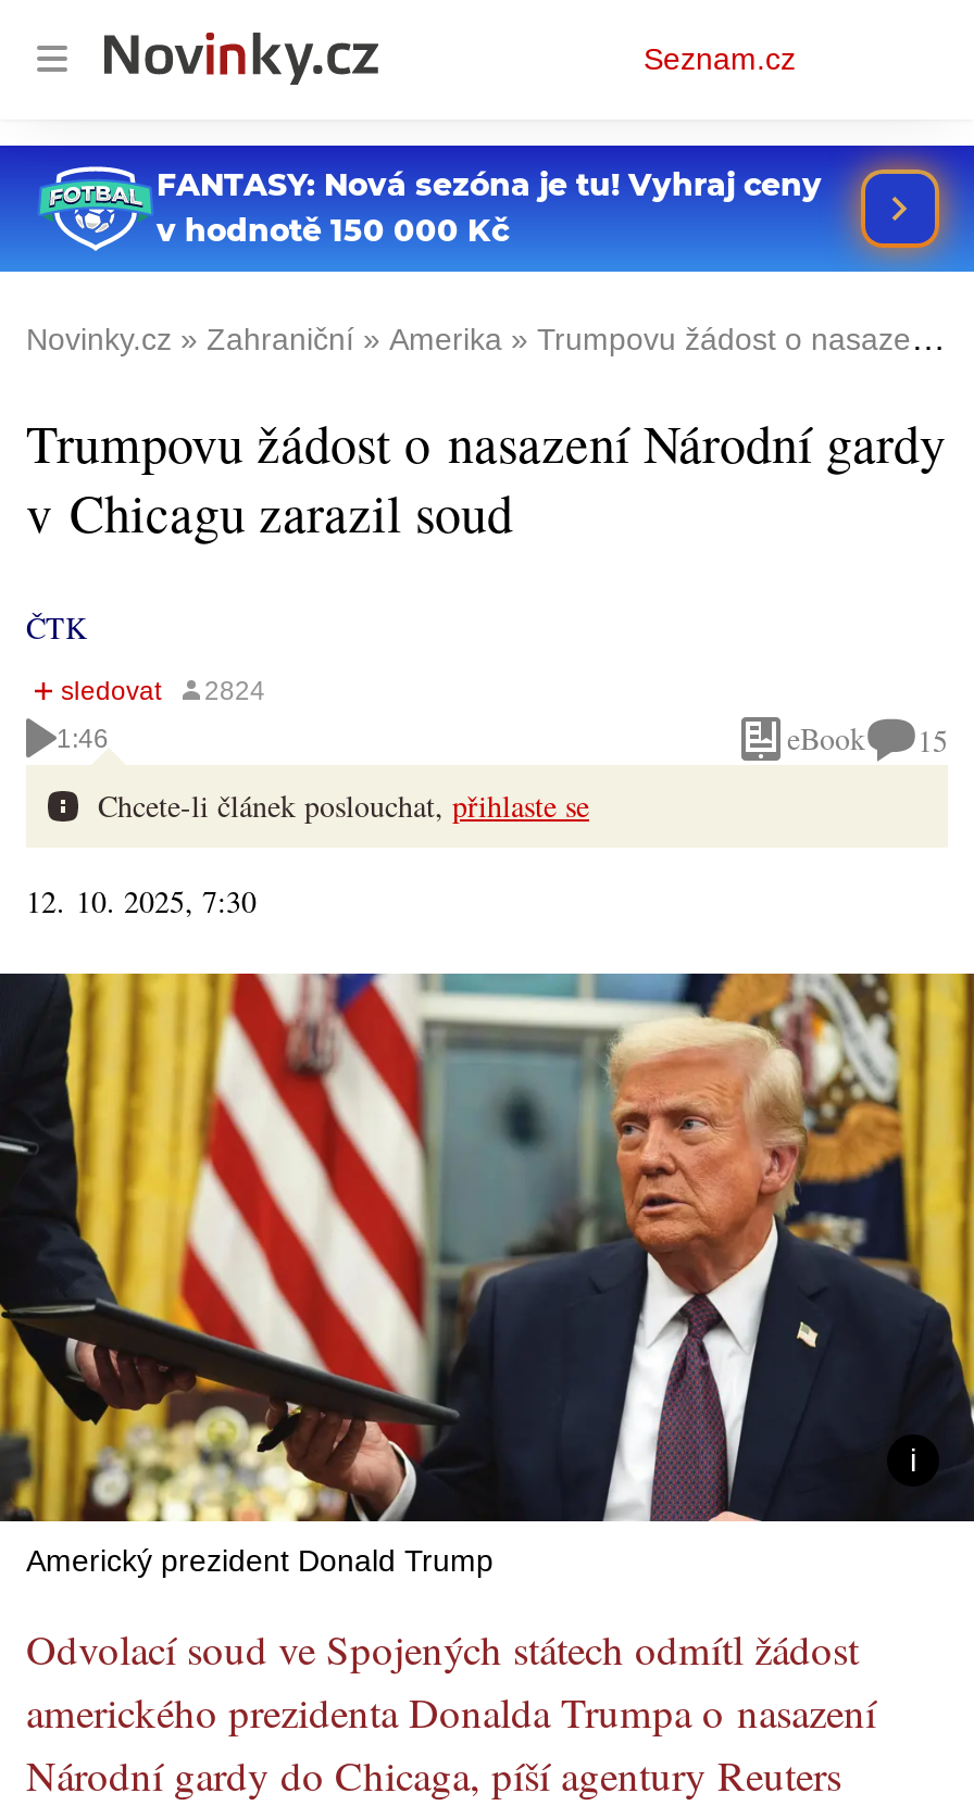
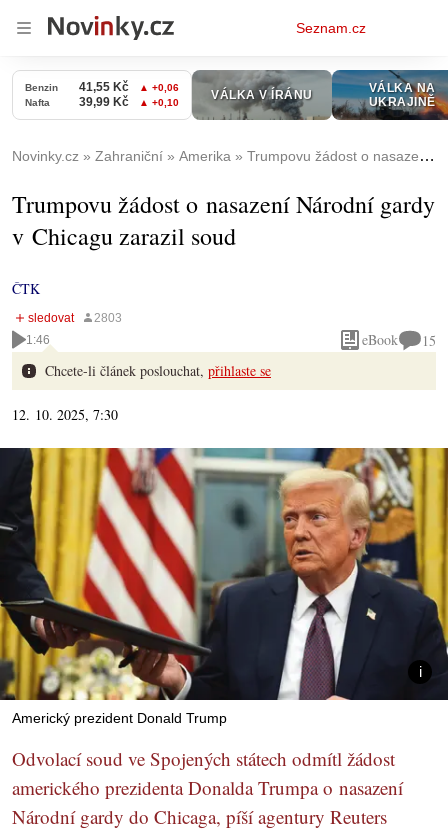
[7,143,967,274] [image] -> [3,68,445,125] [image]

